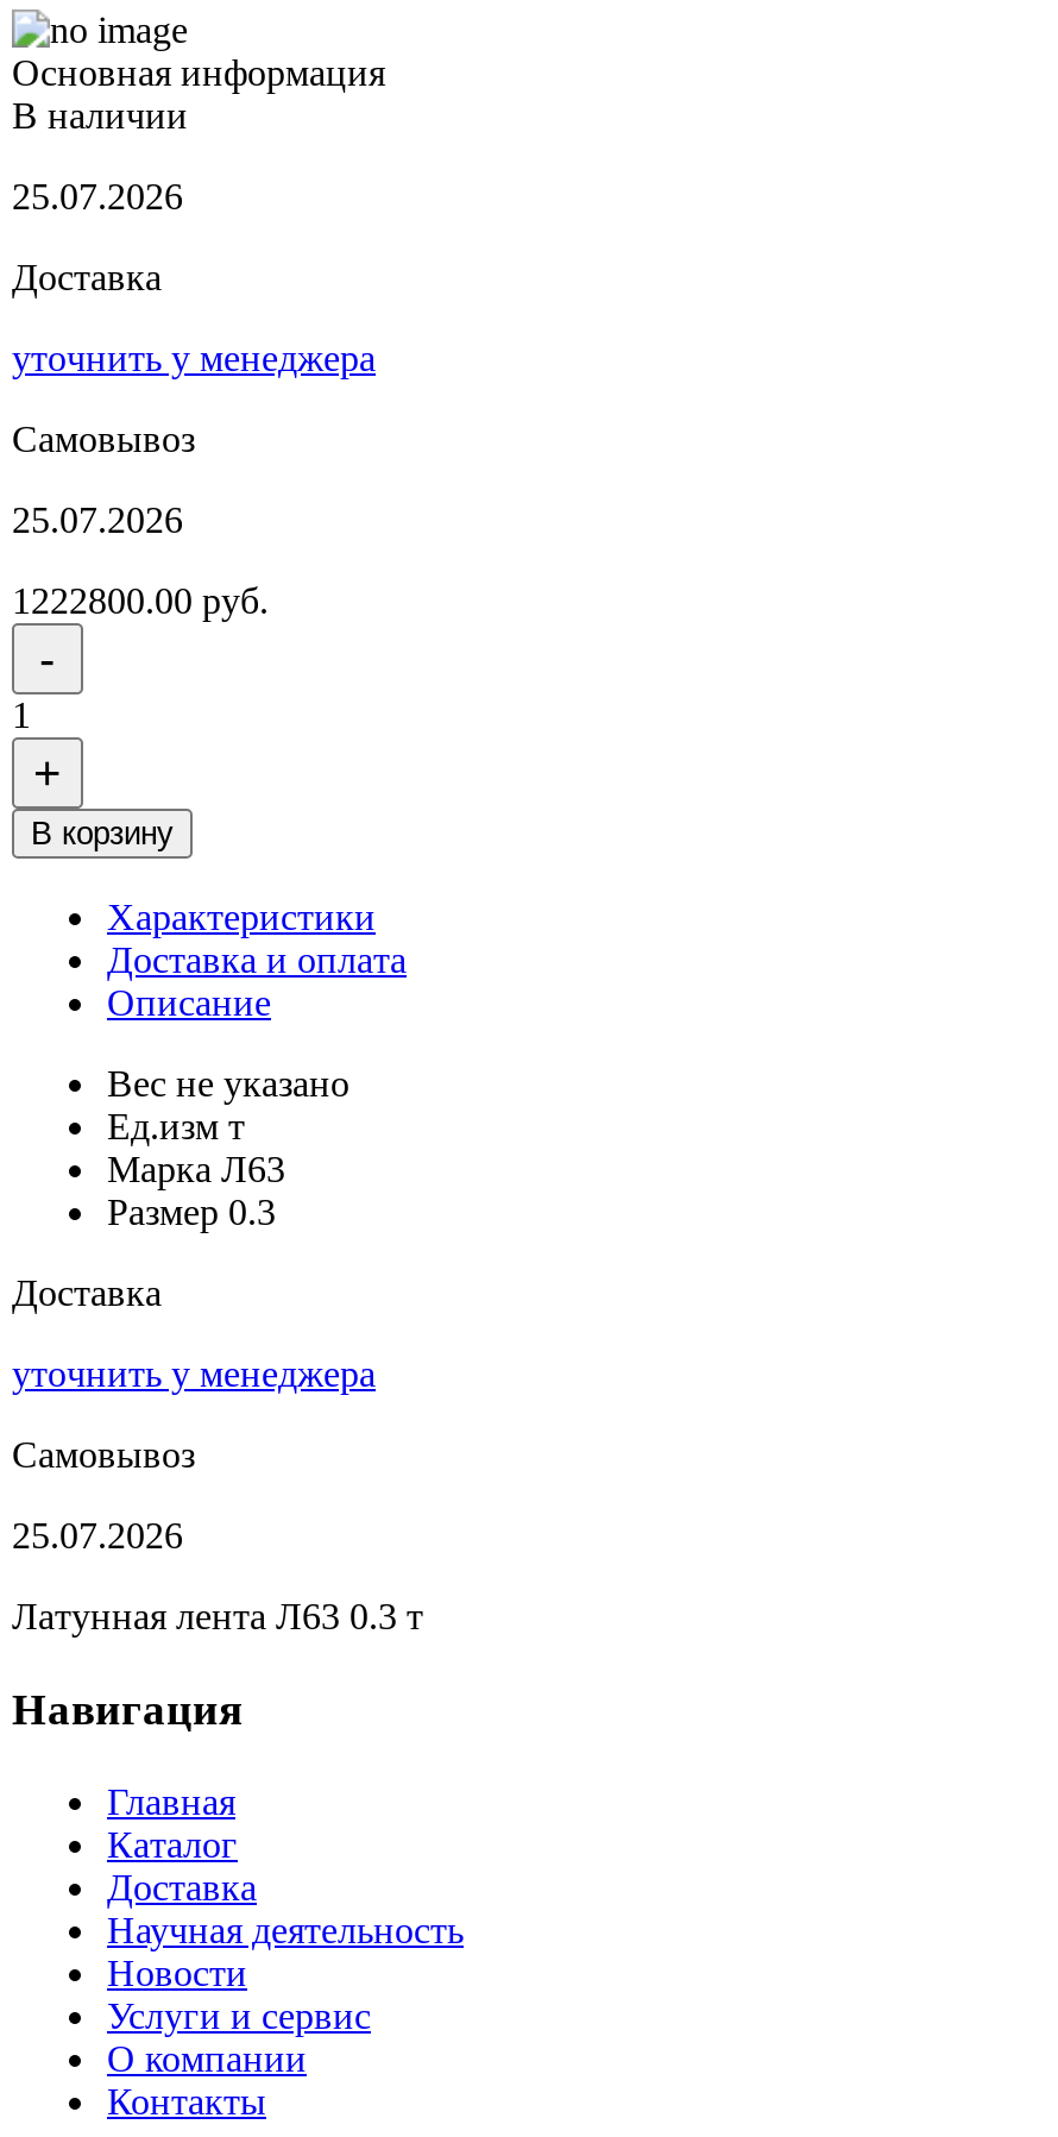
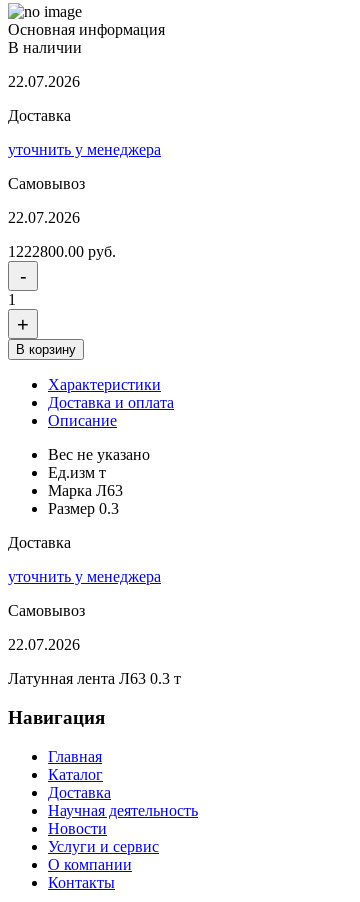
[12,177,183,217] 25.07.2026 -> [8,73,80,90] 22.07.2026
[12,500,183,541] 25.07.2026 -> [8,209,80,226] 22.07.2026
[12,1516,183,1556] 25.07.2026 -> [8,636,80,653] 22.07.2026

